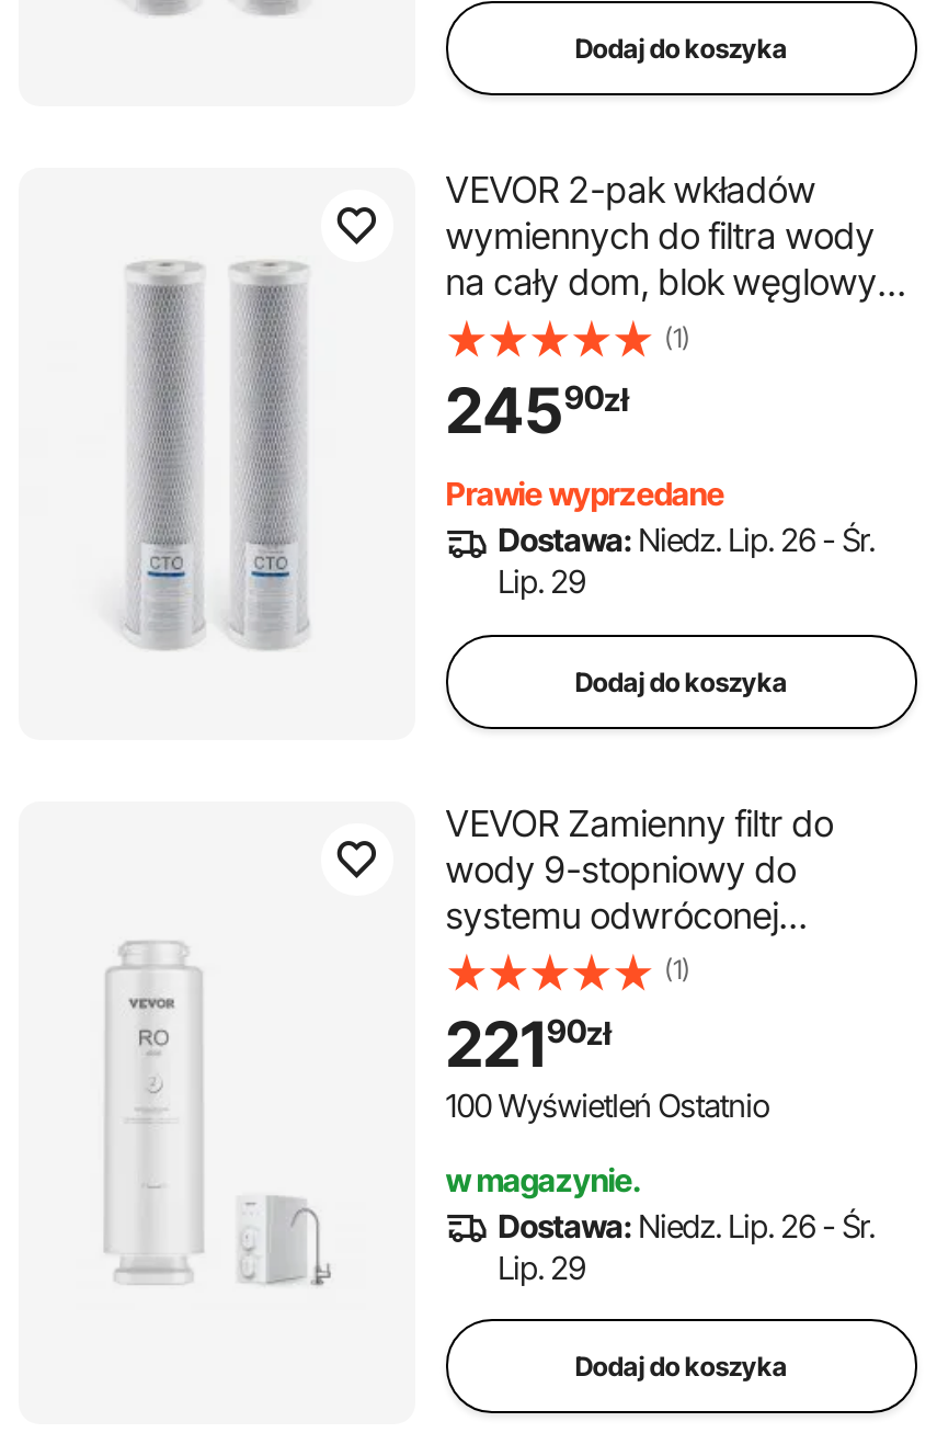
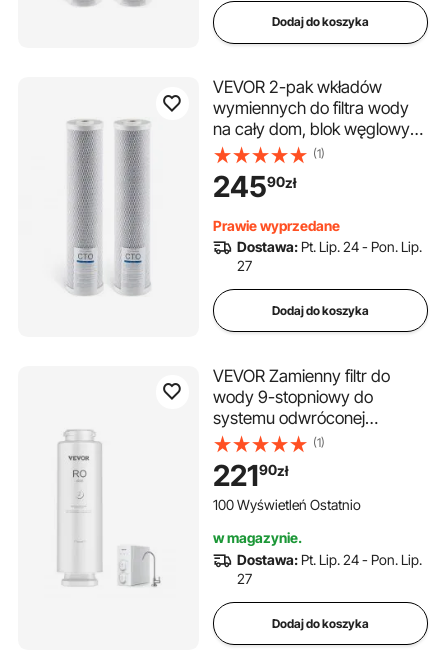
[498,522,875,601] Dostawa: Niedz. Lip. 26 - Śr. | Lip. 29 -> [237,238,422,274] Dostawa: Pt. Lip. 24 - Pon. Lip. | 27
[498,1207,875,1286] Dostawa: Niedz. Lip. 26 - Śr. | Lip. 29 -> [237,550,422,586] Dostawa: Pt. Lip. 24 - Pon. Lip. | 27

